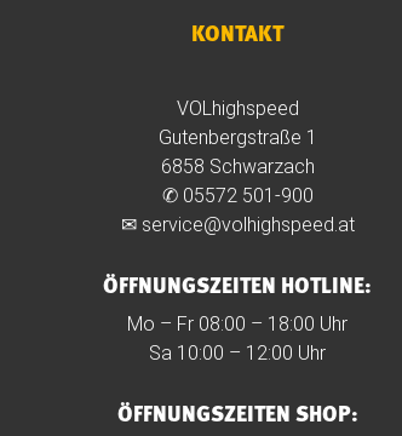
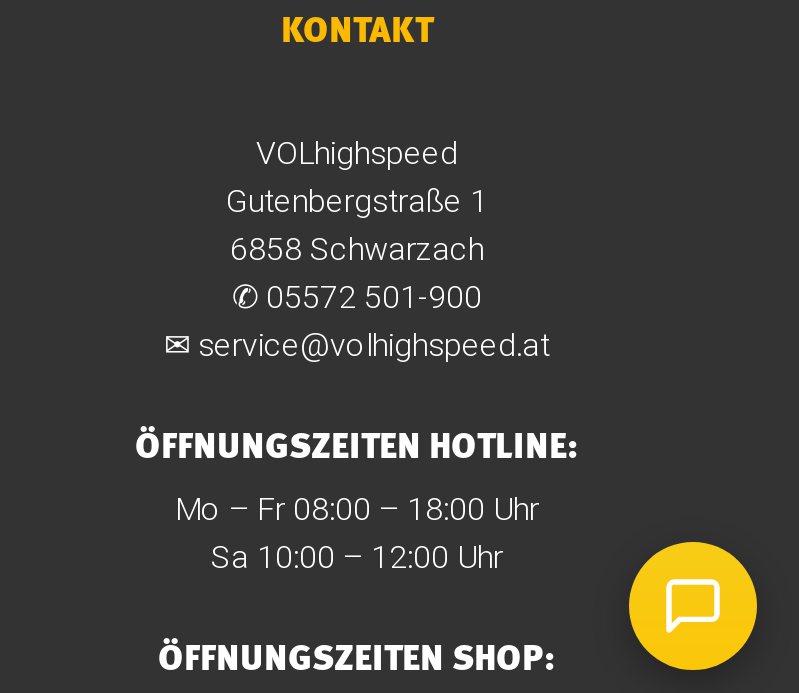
none -> [627,540,759,672] [image]

